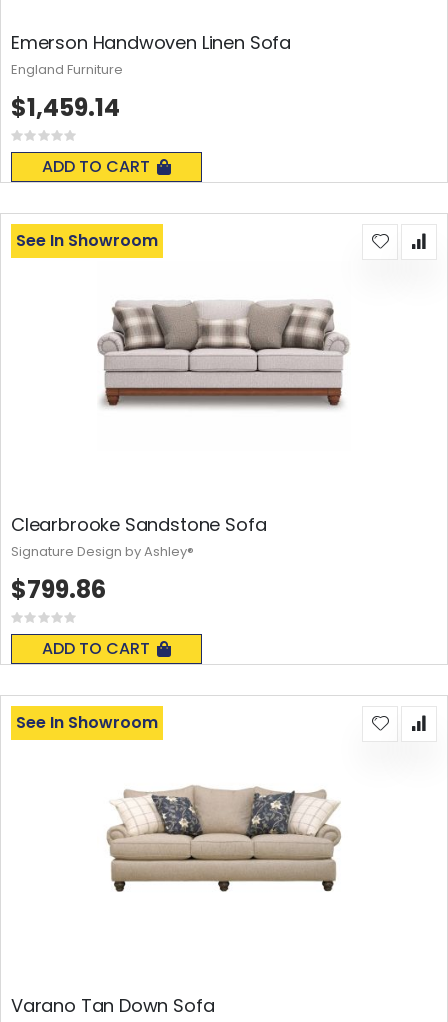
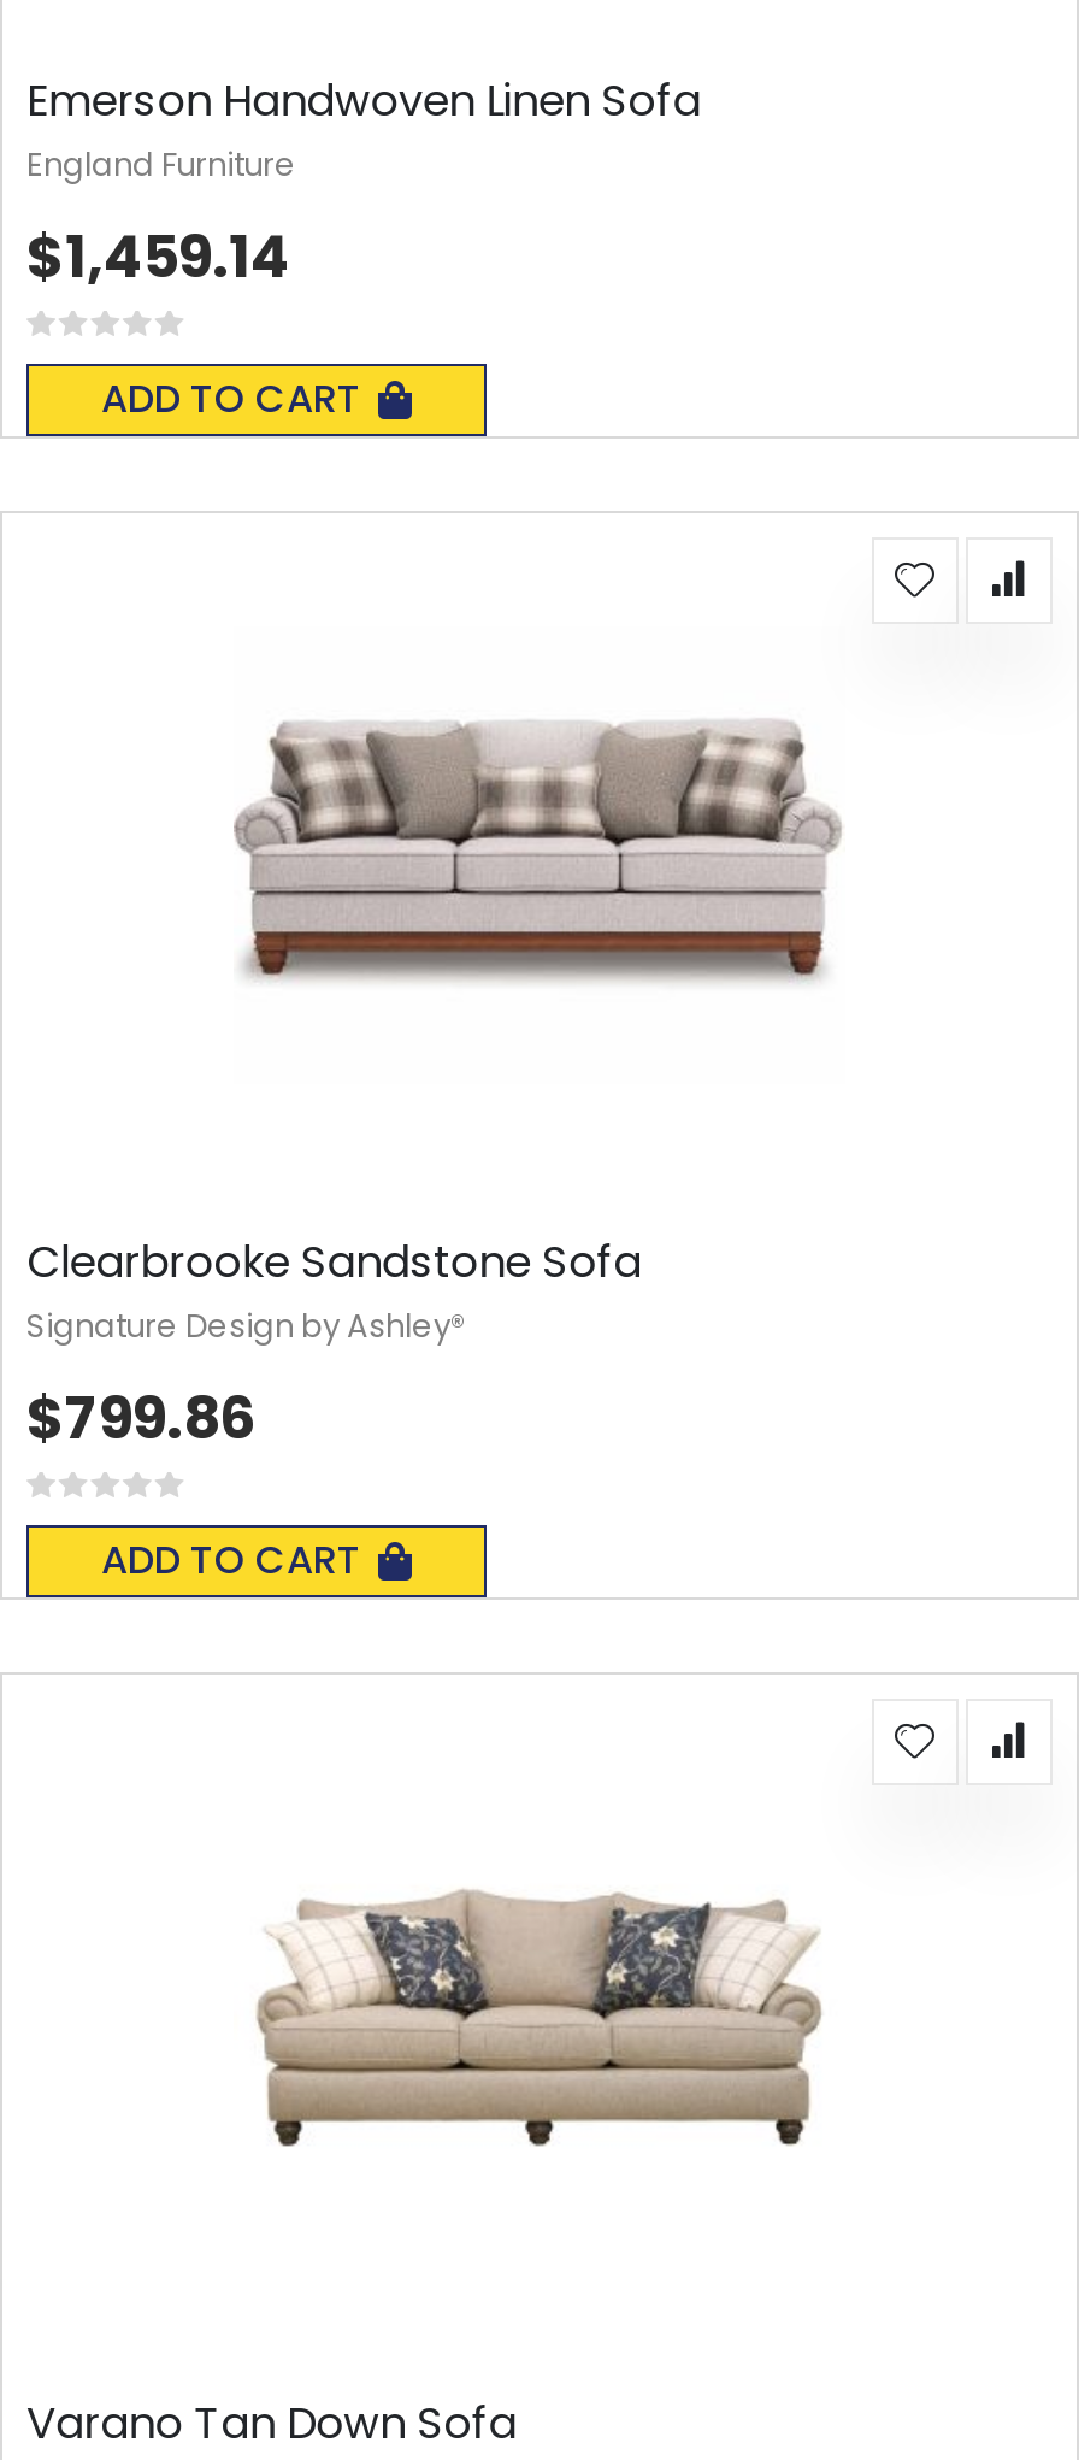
[16,229,158,252] See In Showroom -> none
[16,710,158,733] See In Showroom -> none

